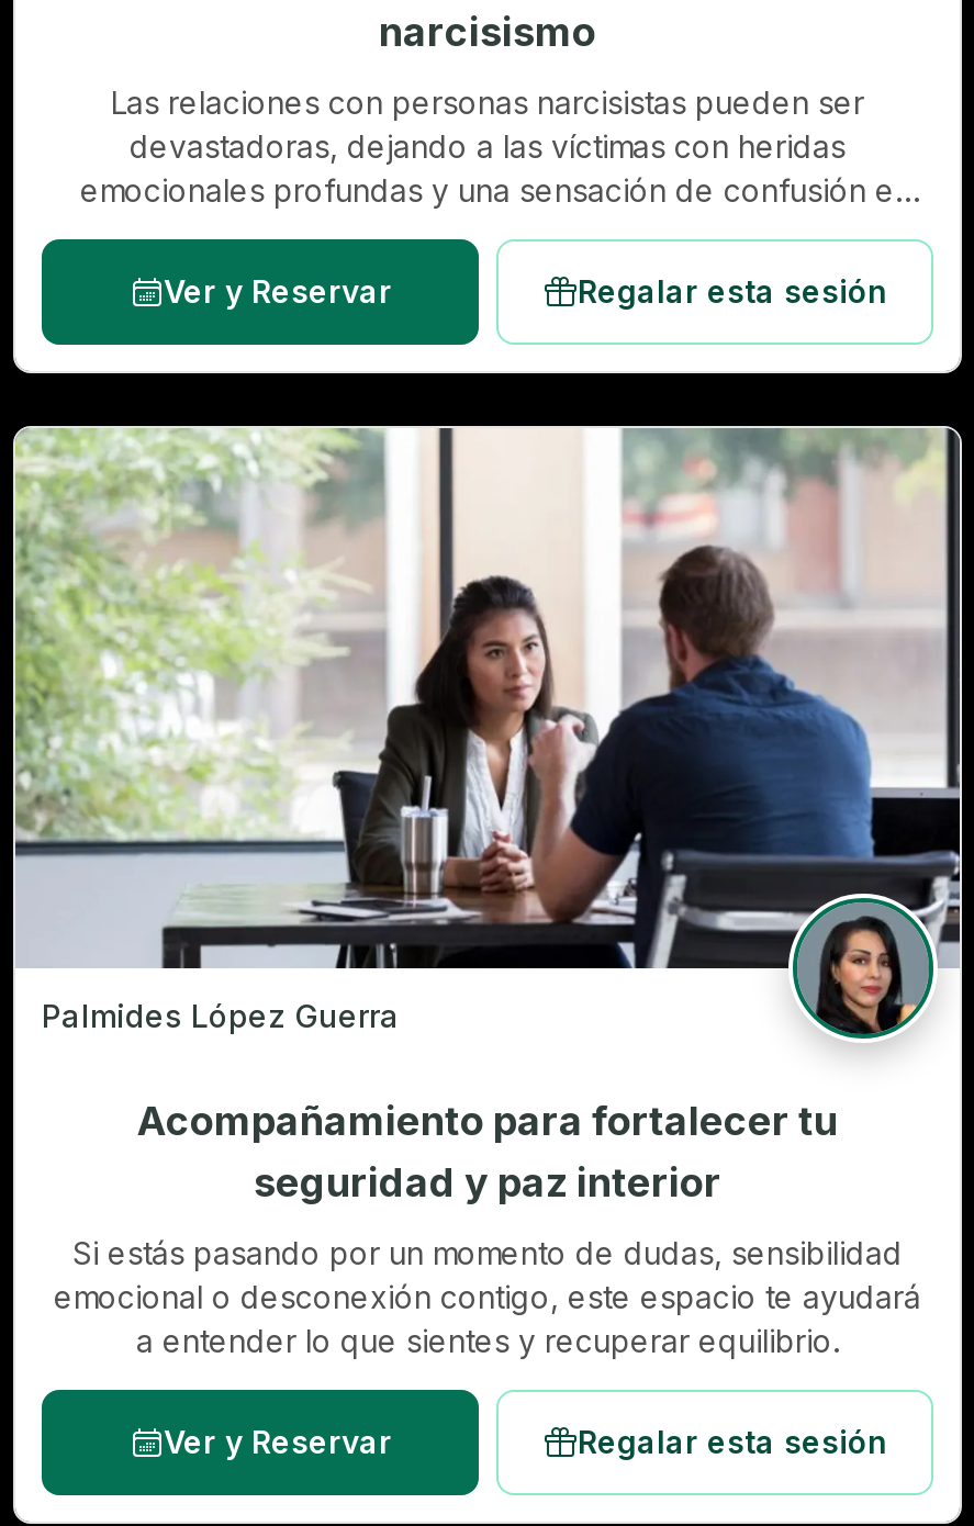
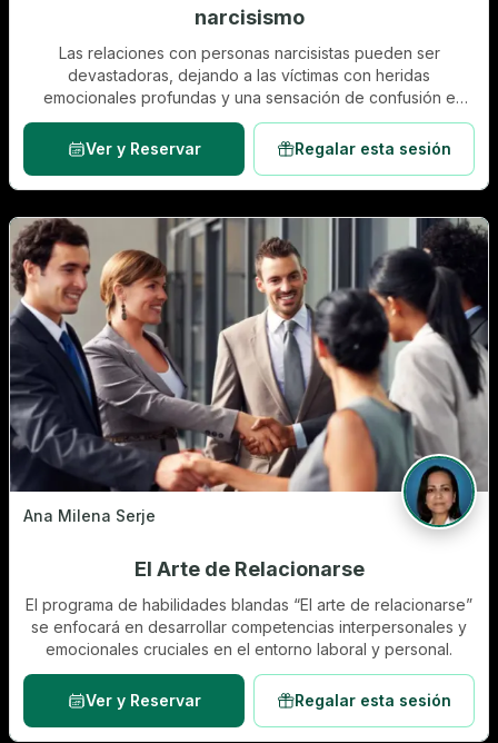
[13,425,962,1037] [image] | Palmides López Guerra -> [9,216,489,525] [image] | Ana Milena Serje
[137,1099,838,1207] Acompañamiento para fortalecer tu | seguridad y paz interior -> [134,557,364,581] El Arte de Relacionarse
[54,1235,921,1360] Si estás pasando por un momento de dudas, sensibilidad | emocional o desconexión contigo, este espacio te ayudará | a entender lo que sientes y recuperar equilibrio. -> [26,595,472,659] El programa de habilidades blandas “El arte de relacionarse” | se enfocará en desarrollar competencias interpersonales y | emocionales cruciales en el entorno laboral y personal.

